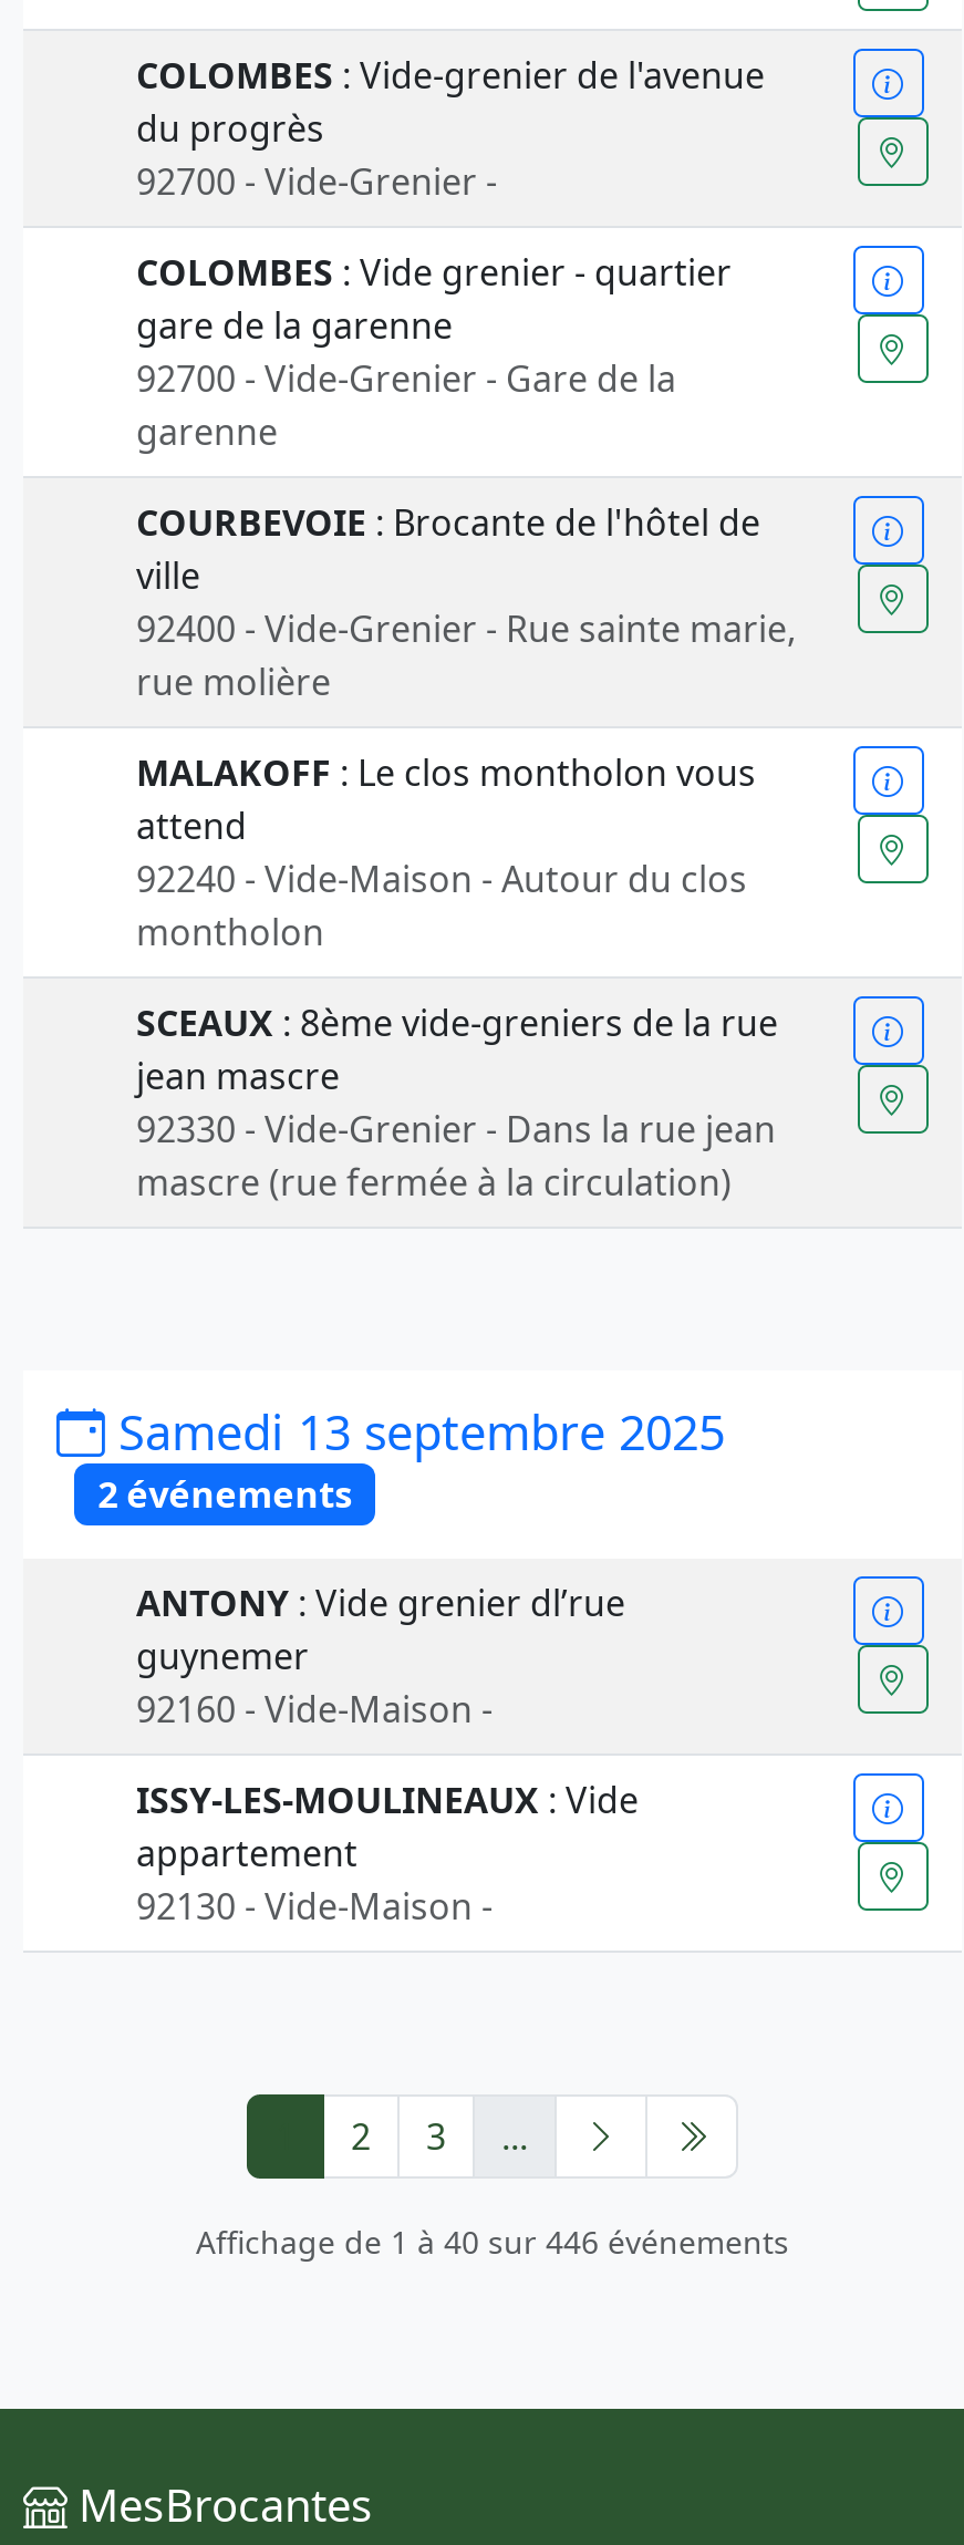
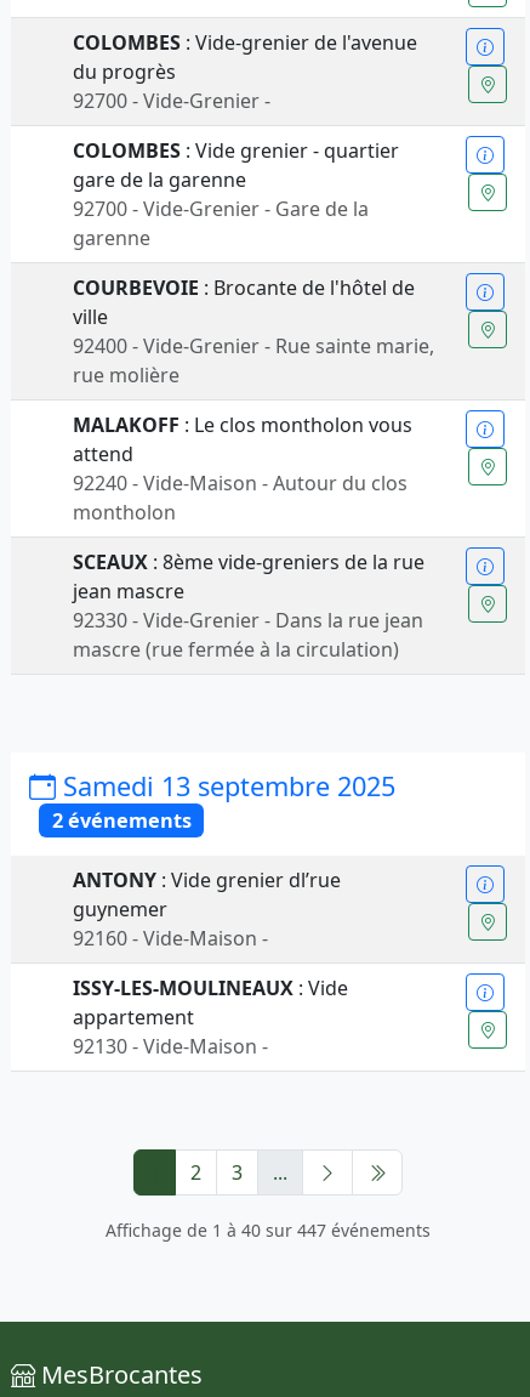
[196,2221,789,2263] Affichage de 1 à 40 sur 446 événements -> [106,1219,431,1242] Affichage de 1 à 40 sur 447 événements

